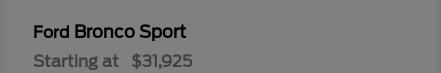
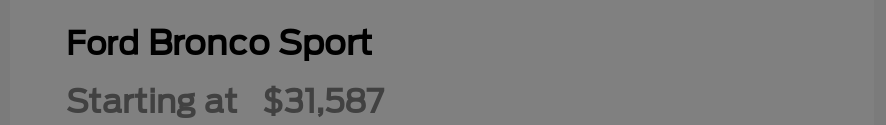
[33,52,192,71] Starting at $31,925 -> [66,83,384,121] Starting at $31,587

